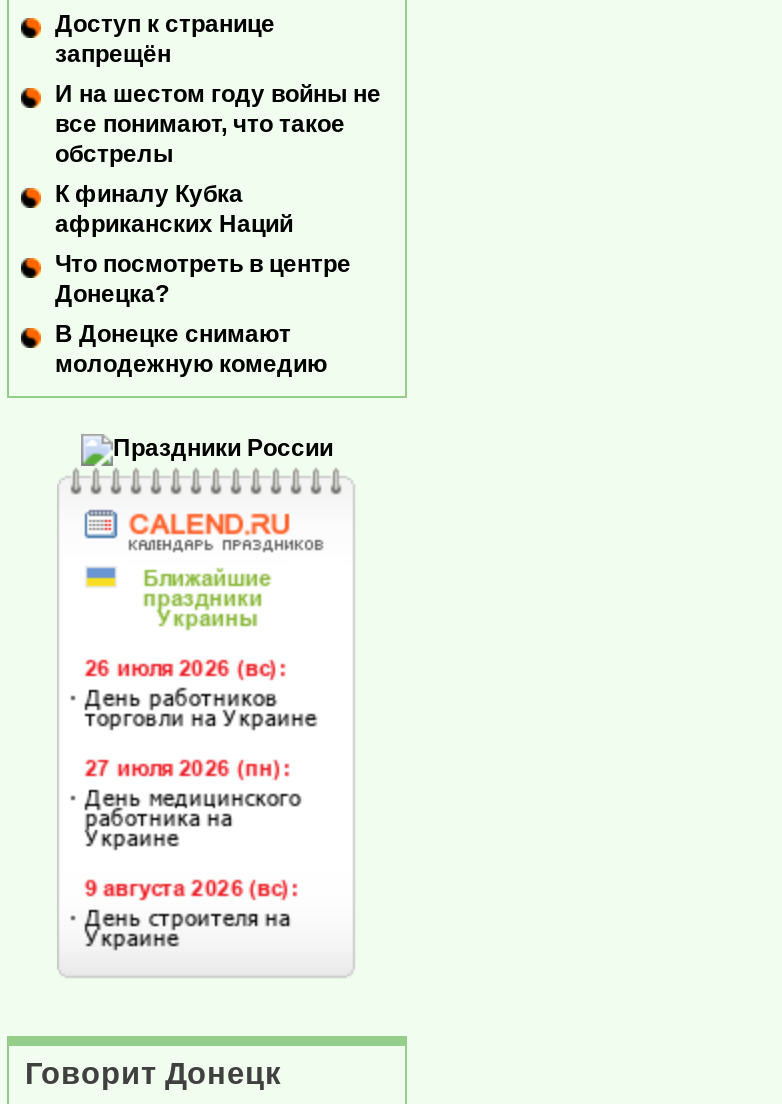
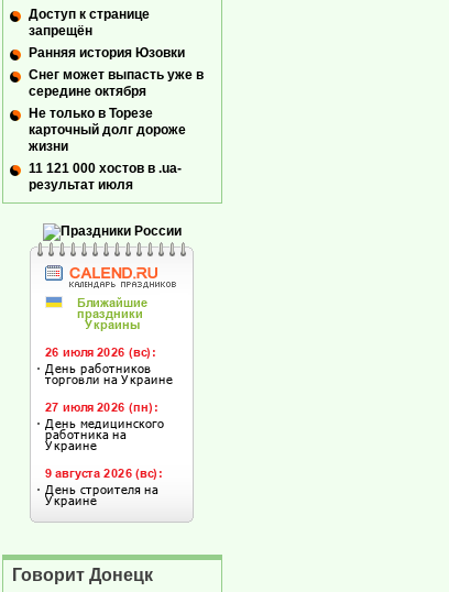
[55,79,381,378] И на шестом году войны не | все понимают, что такое | обстрелы | К финалу Кубка | африканских Наций | Что посмотреть в центре | Донецка? | В Донецке снимают | молодежную комедию -> [29,45,204,192] Ранняя история Юзовки | Снег может выпасть уже в | середине октября | Не только в Торезе | карточный долг дороже | жизни | 11 121 000 хостов в .ua- | результат июля

